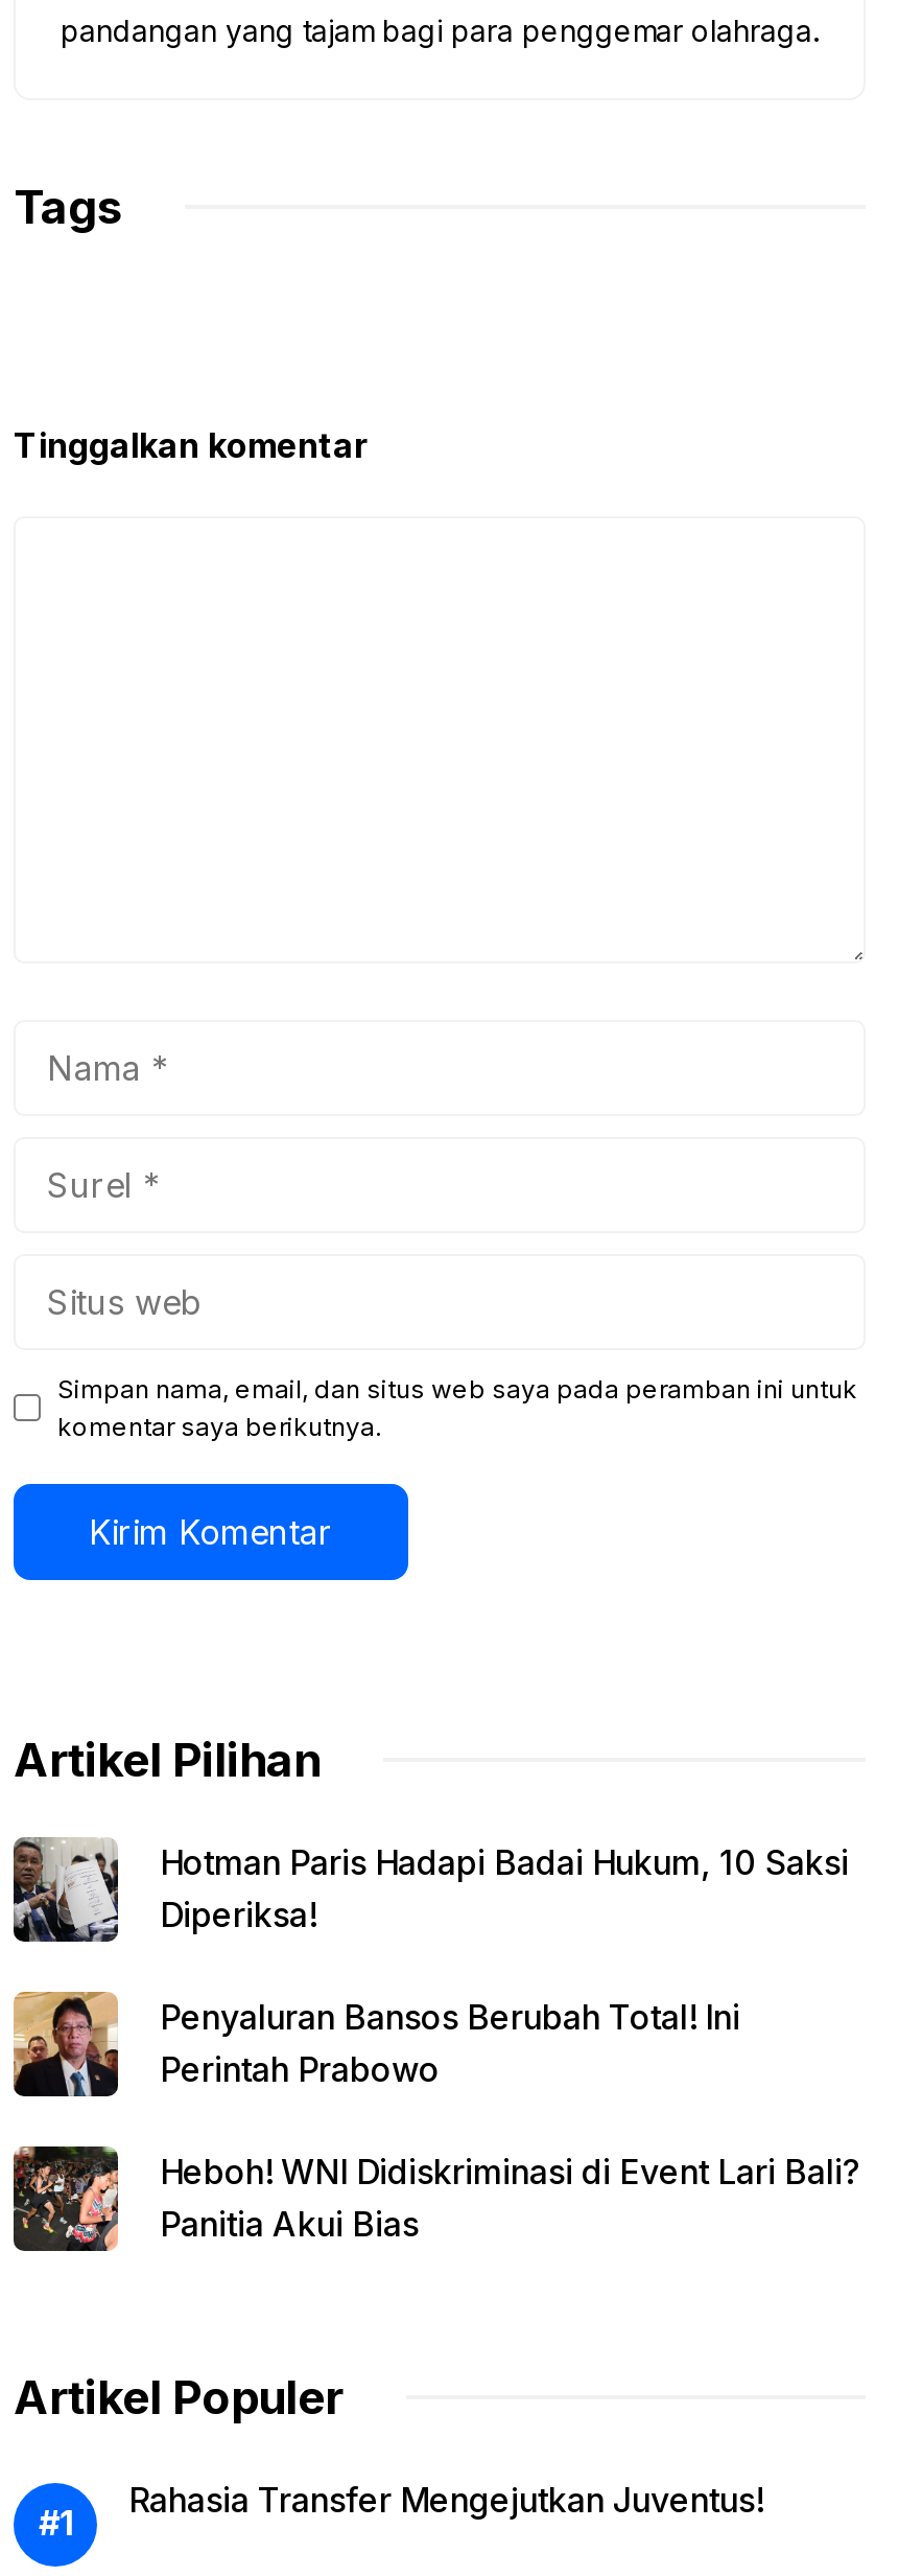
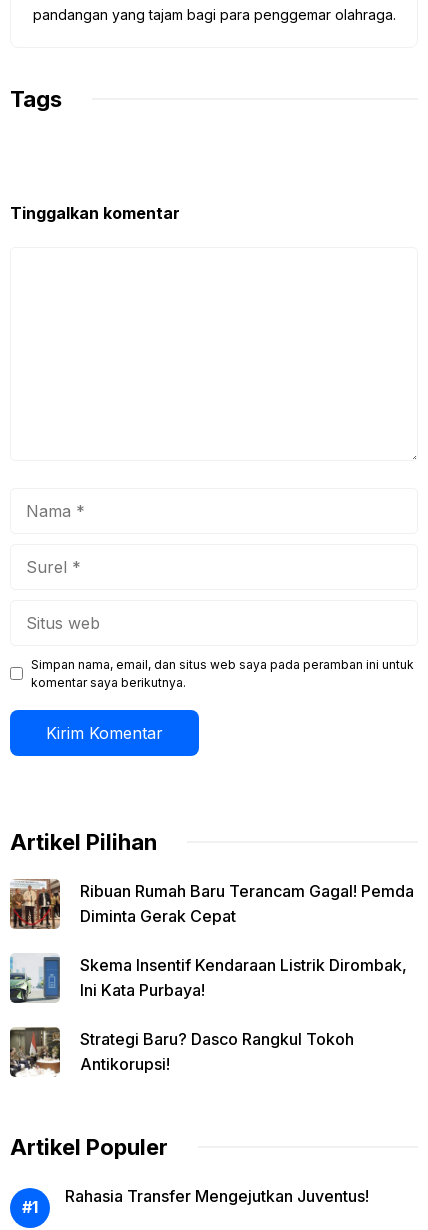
[11,1837,849,1944] [image] | Hotman Paris Hadapi Badai Hukum, 10 Saksi | Diperiksa! -> [9,879,414,930] [image] | Ribuan Rumah Baru Terancam Gagal! Pemda | Diminta Gerak Cepat
[11,1990,740,2098] [image] | Penyaluran Bansos Berubah Total! Ini | Perintah Prabowo -> [9,953,407,1003] [image] | Skema Insentif Kendaraan Listrik Dirombak, | Ini Kata Purbaya!
[14,2144,861,2253] [image] | Heboh! WNI Didiskriminasi di Event Lari Bali? | Panitia Akui Bias -> [10,1026,354,1077] [image] | Strategi Baru? Dasco Rangkul Tokoh | Antikorupsi!

